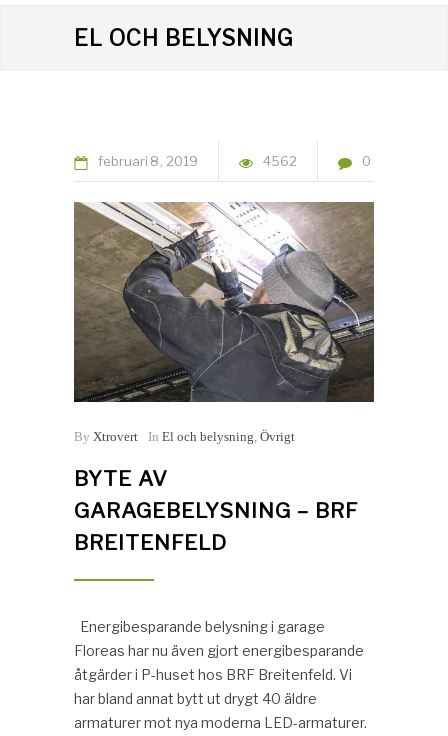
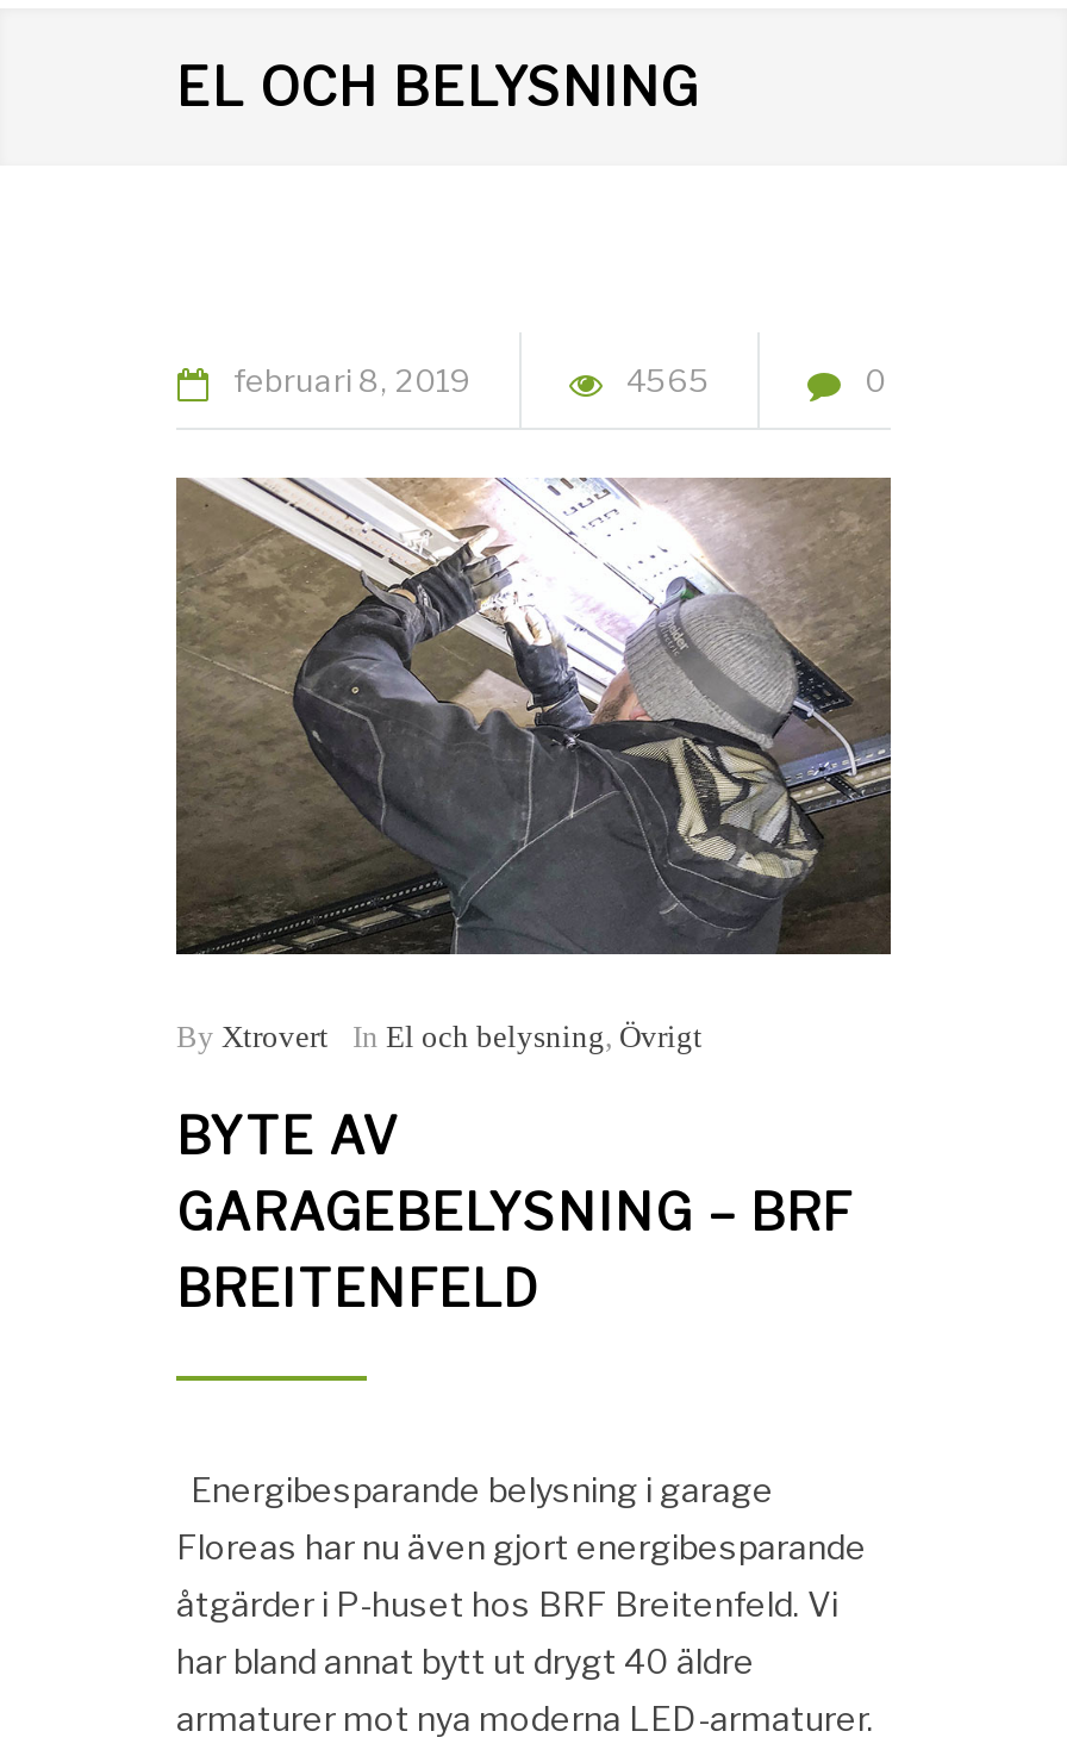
[263,153,297,169] 4562 -> [626,361,710,399] 4565

